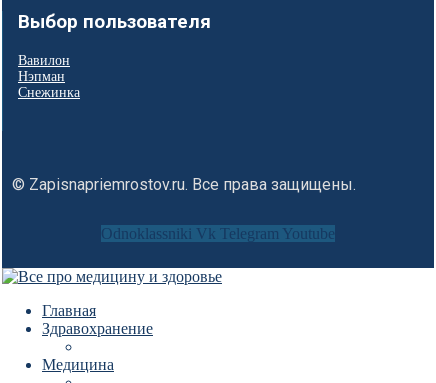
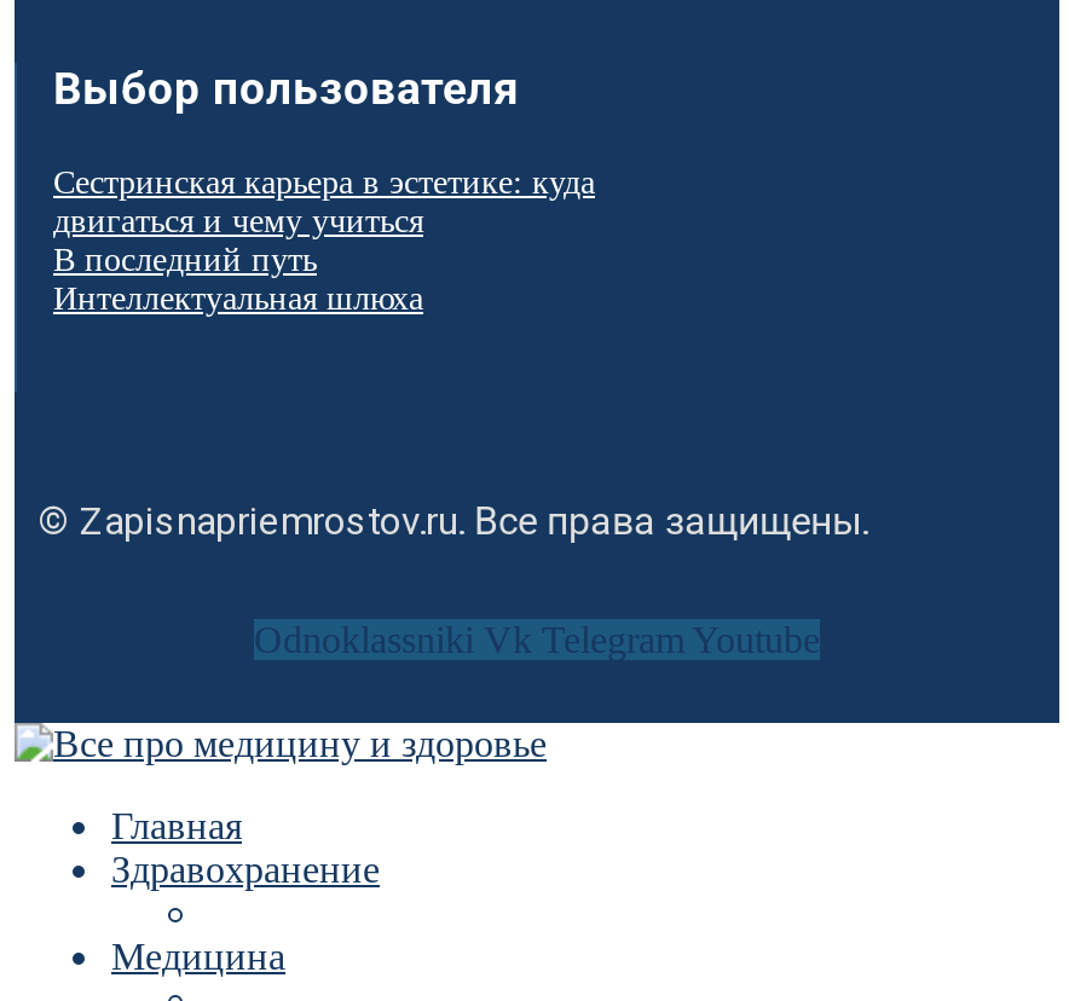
[18,53,80,100] Вавилон | Нэпман | Снежинка -> [53,164,595,316] Сестринская карьера в эстетике: куда | двигаться и чему учиться | В последний путь | Интеллектуальная шлюха

